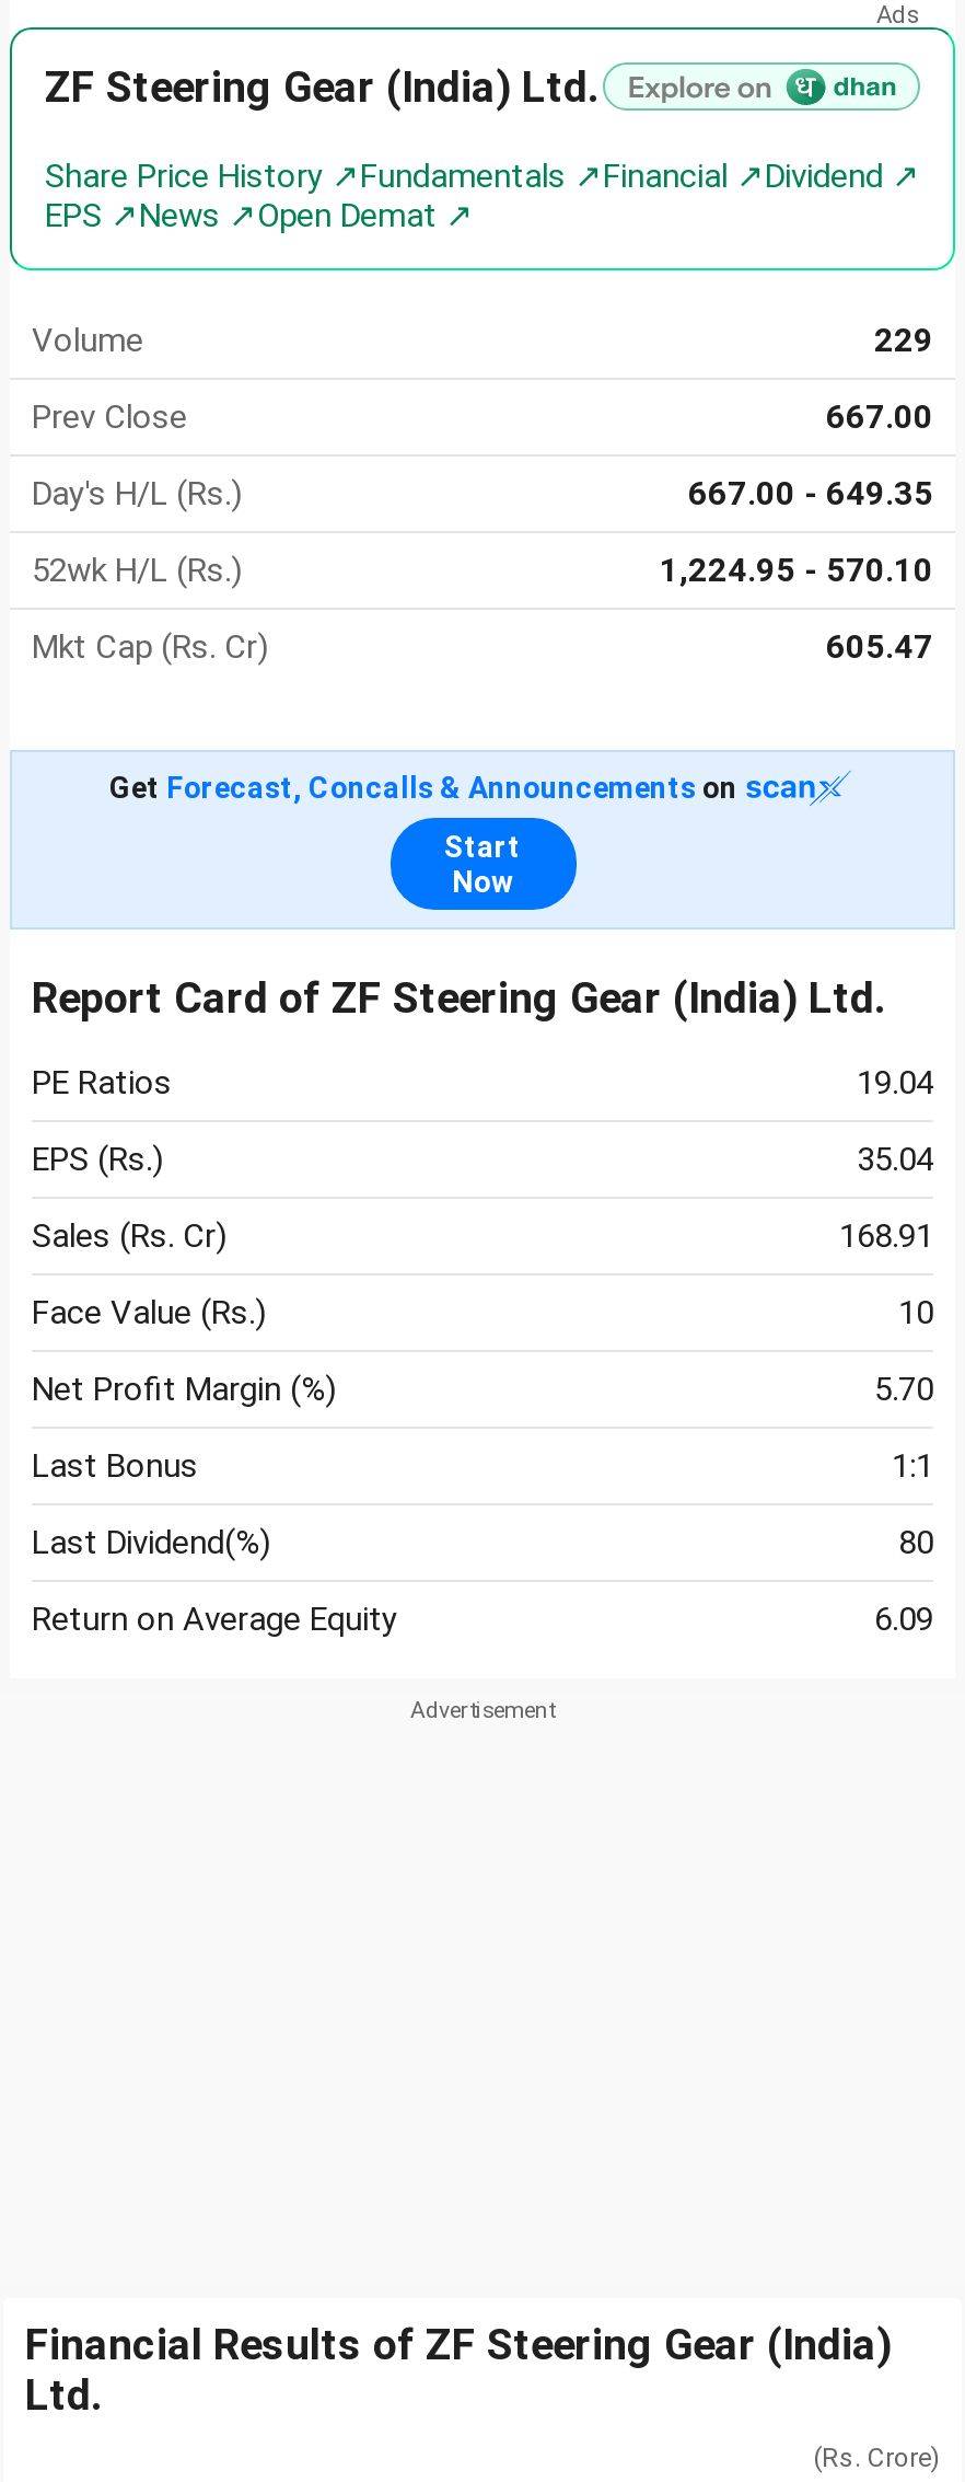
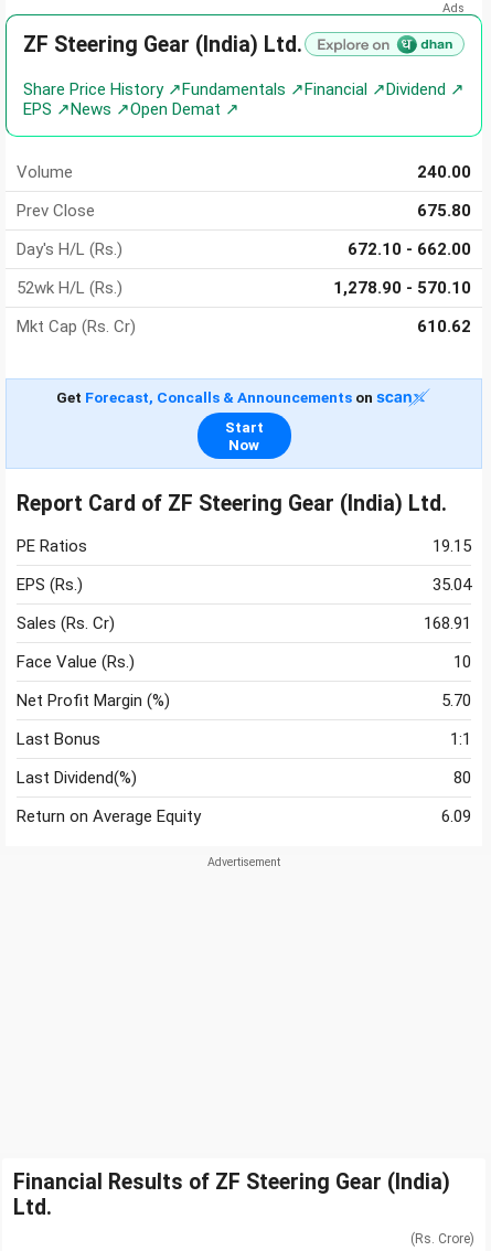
[874,321,933,360] 229 -> [417,162,471,182] 240.00
[826,398,933,437] 667.00 -> [417,201,471,221] 675.80
[688,474,933,514] 667.00 - 649.35 -> [348,239,471,259] 672.10 - 662.00
[660,551,933,590] 1,224.95 - 570.10 -> [333,278,471,298] 1,278.90 - 570.10
[826,628,933,667] 605.47 -> [417,317,471,337] 610.62
[857,1063,933,1103] 19.04 -> [433,536,471,556] 19.15

